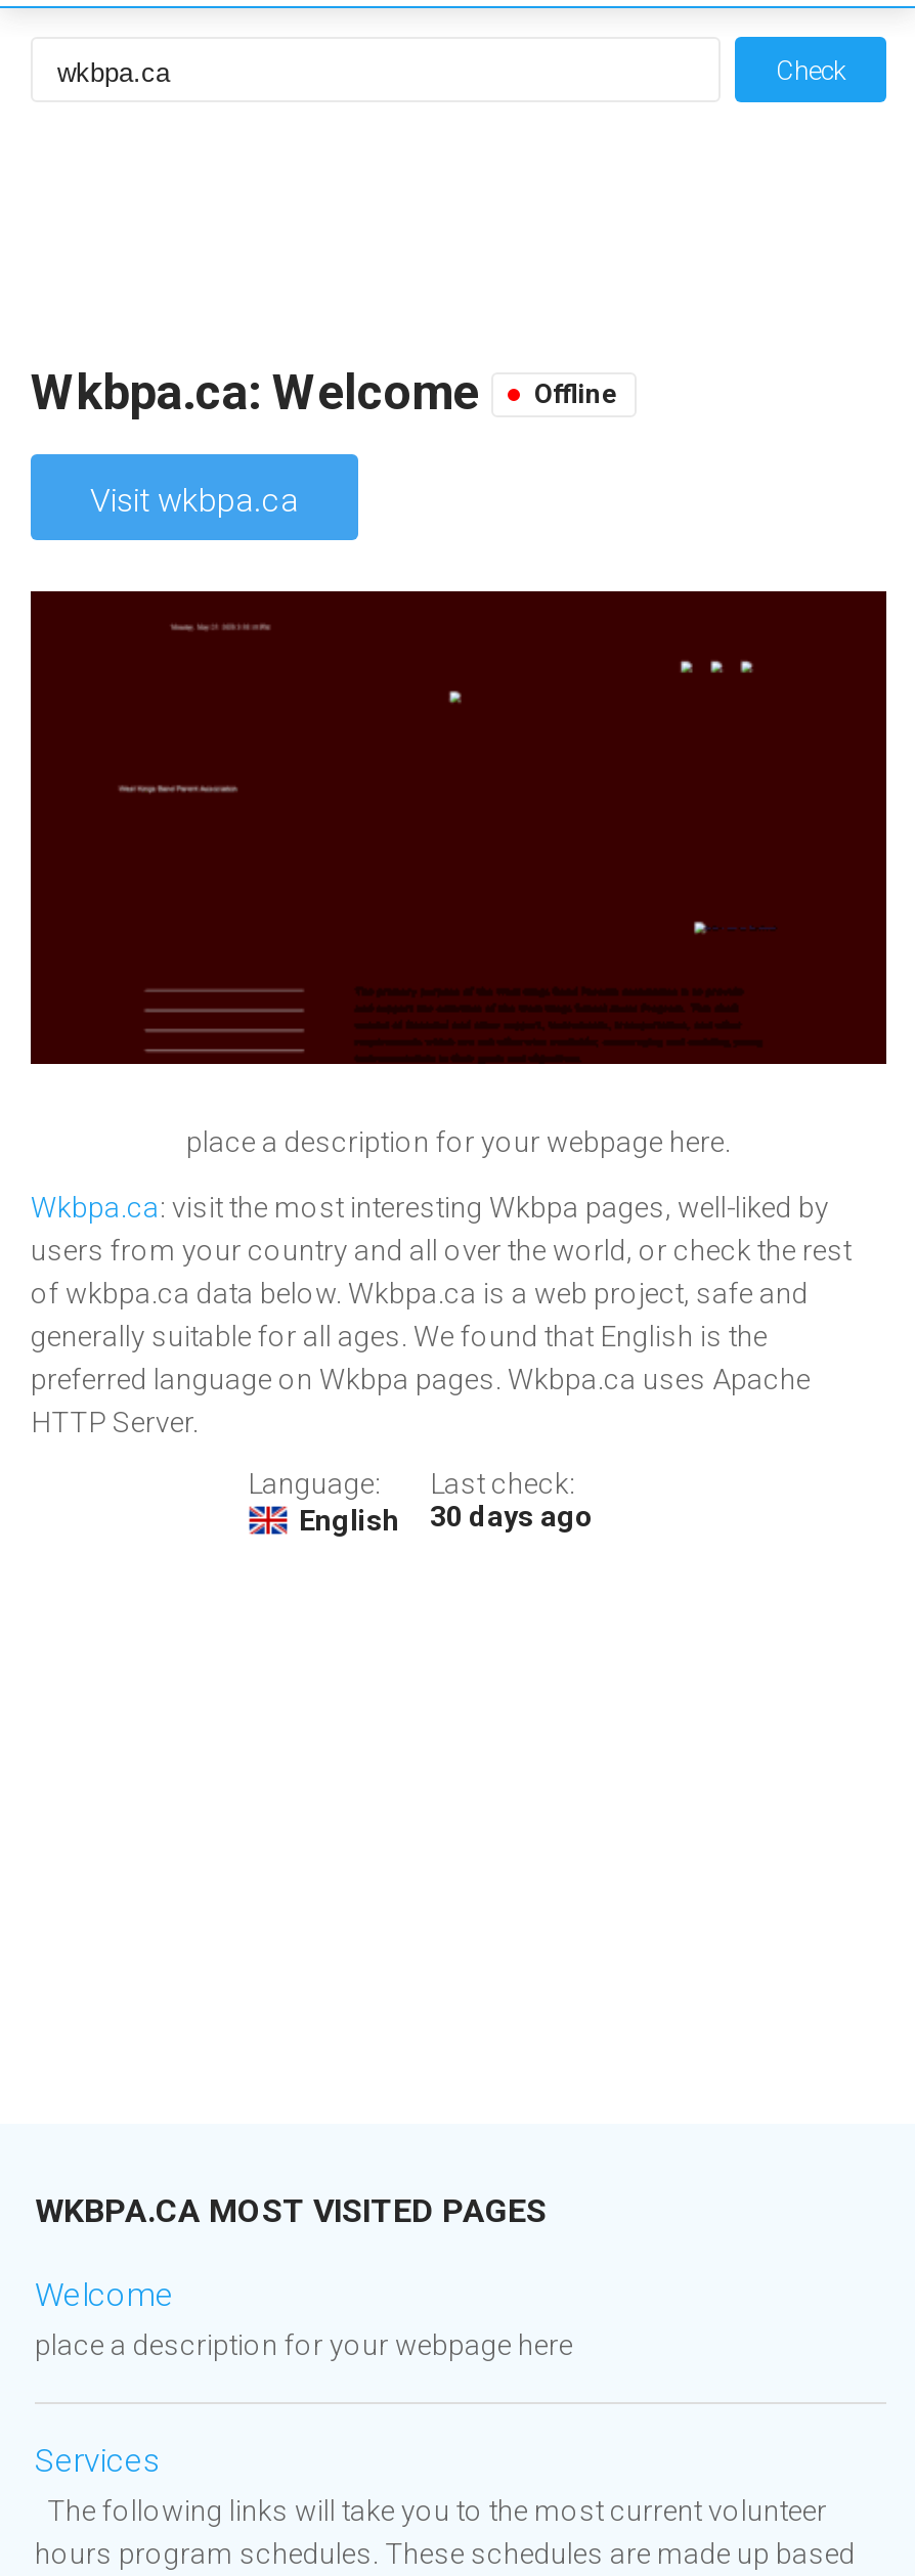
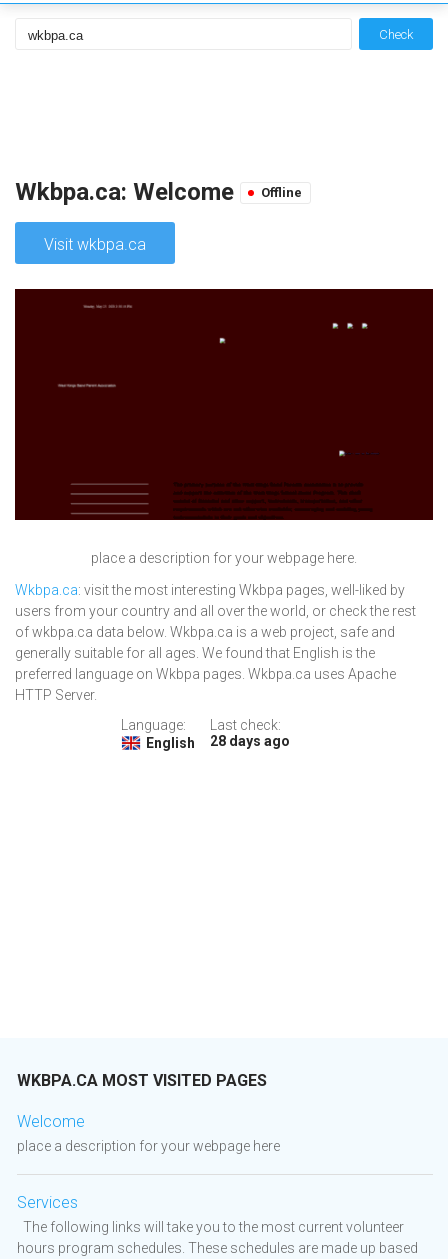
[299,1500,594,1537] English 30 days ago -> [146,733,290,751] English 28 days ago

